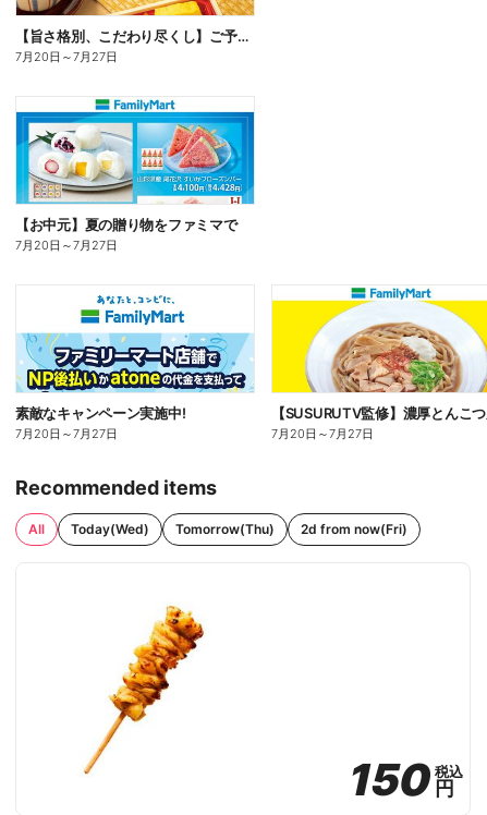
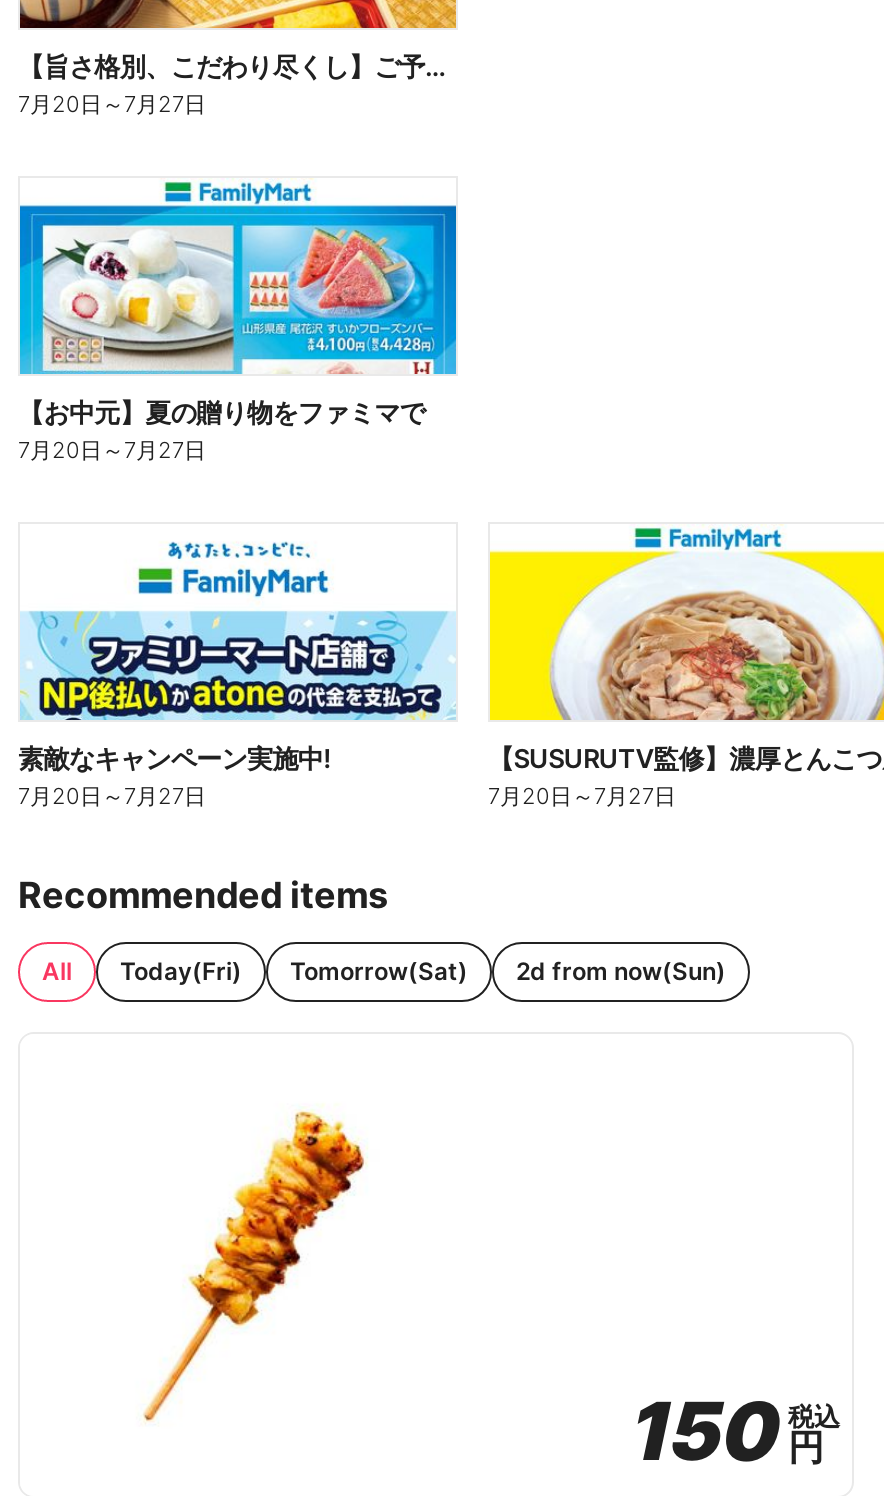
[71,520,407,537] Today(Wed) | Tomorrow(Thu) | 2d from now(Fri) -> [120,955,726,985] Today(Fri) | Tomorrow(Sat) | 2d from now(Sun)

